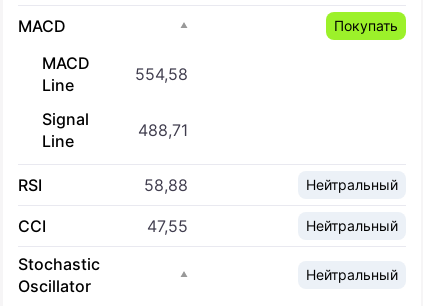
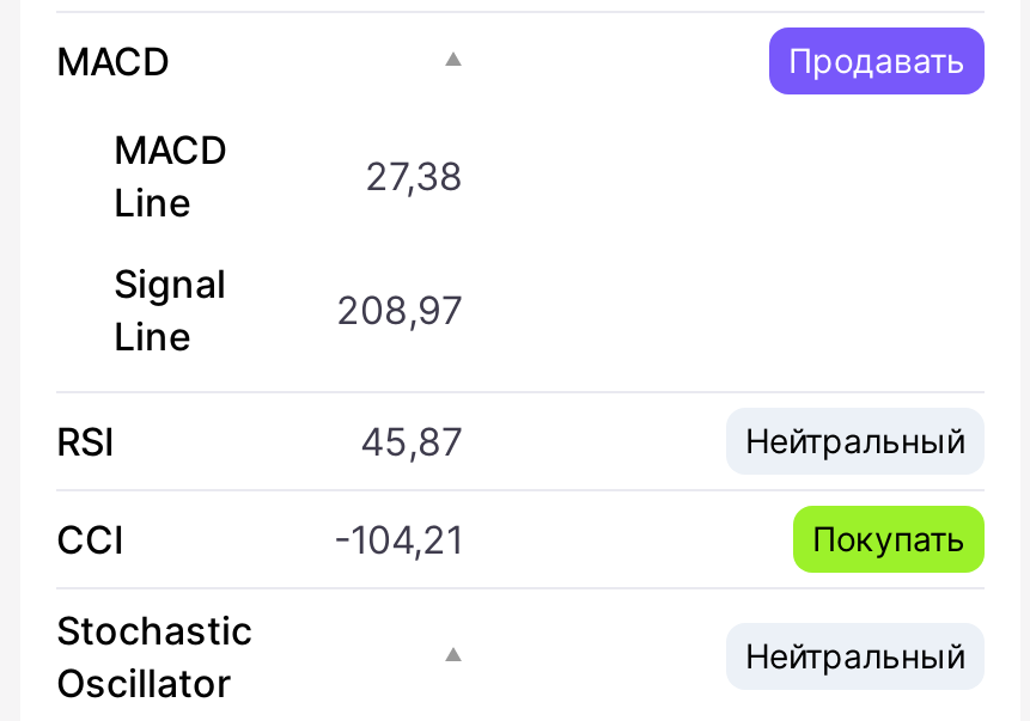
[334,17,398,34] Покупать -> [788,39,965,79] Продавать
[135,64,188,84] 554,58 -> [365,151,463,199] 27,38
[138,120,188,140] 488,71 -> [336,285,463,333] 208,97
[144,175,188,195] 58,88 -> [360,416,463,464] 45,87
[147,216,398,236] 47,55 | Нейтральный -> [334,514,965,562] -104,21 | Покупать

